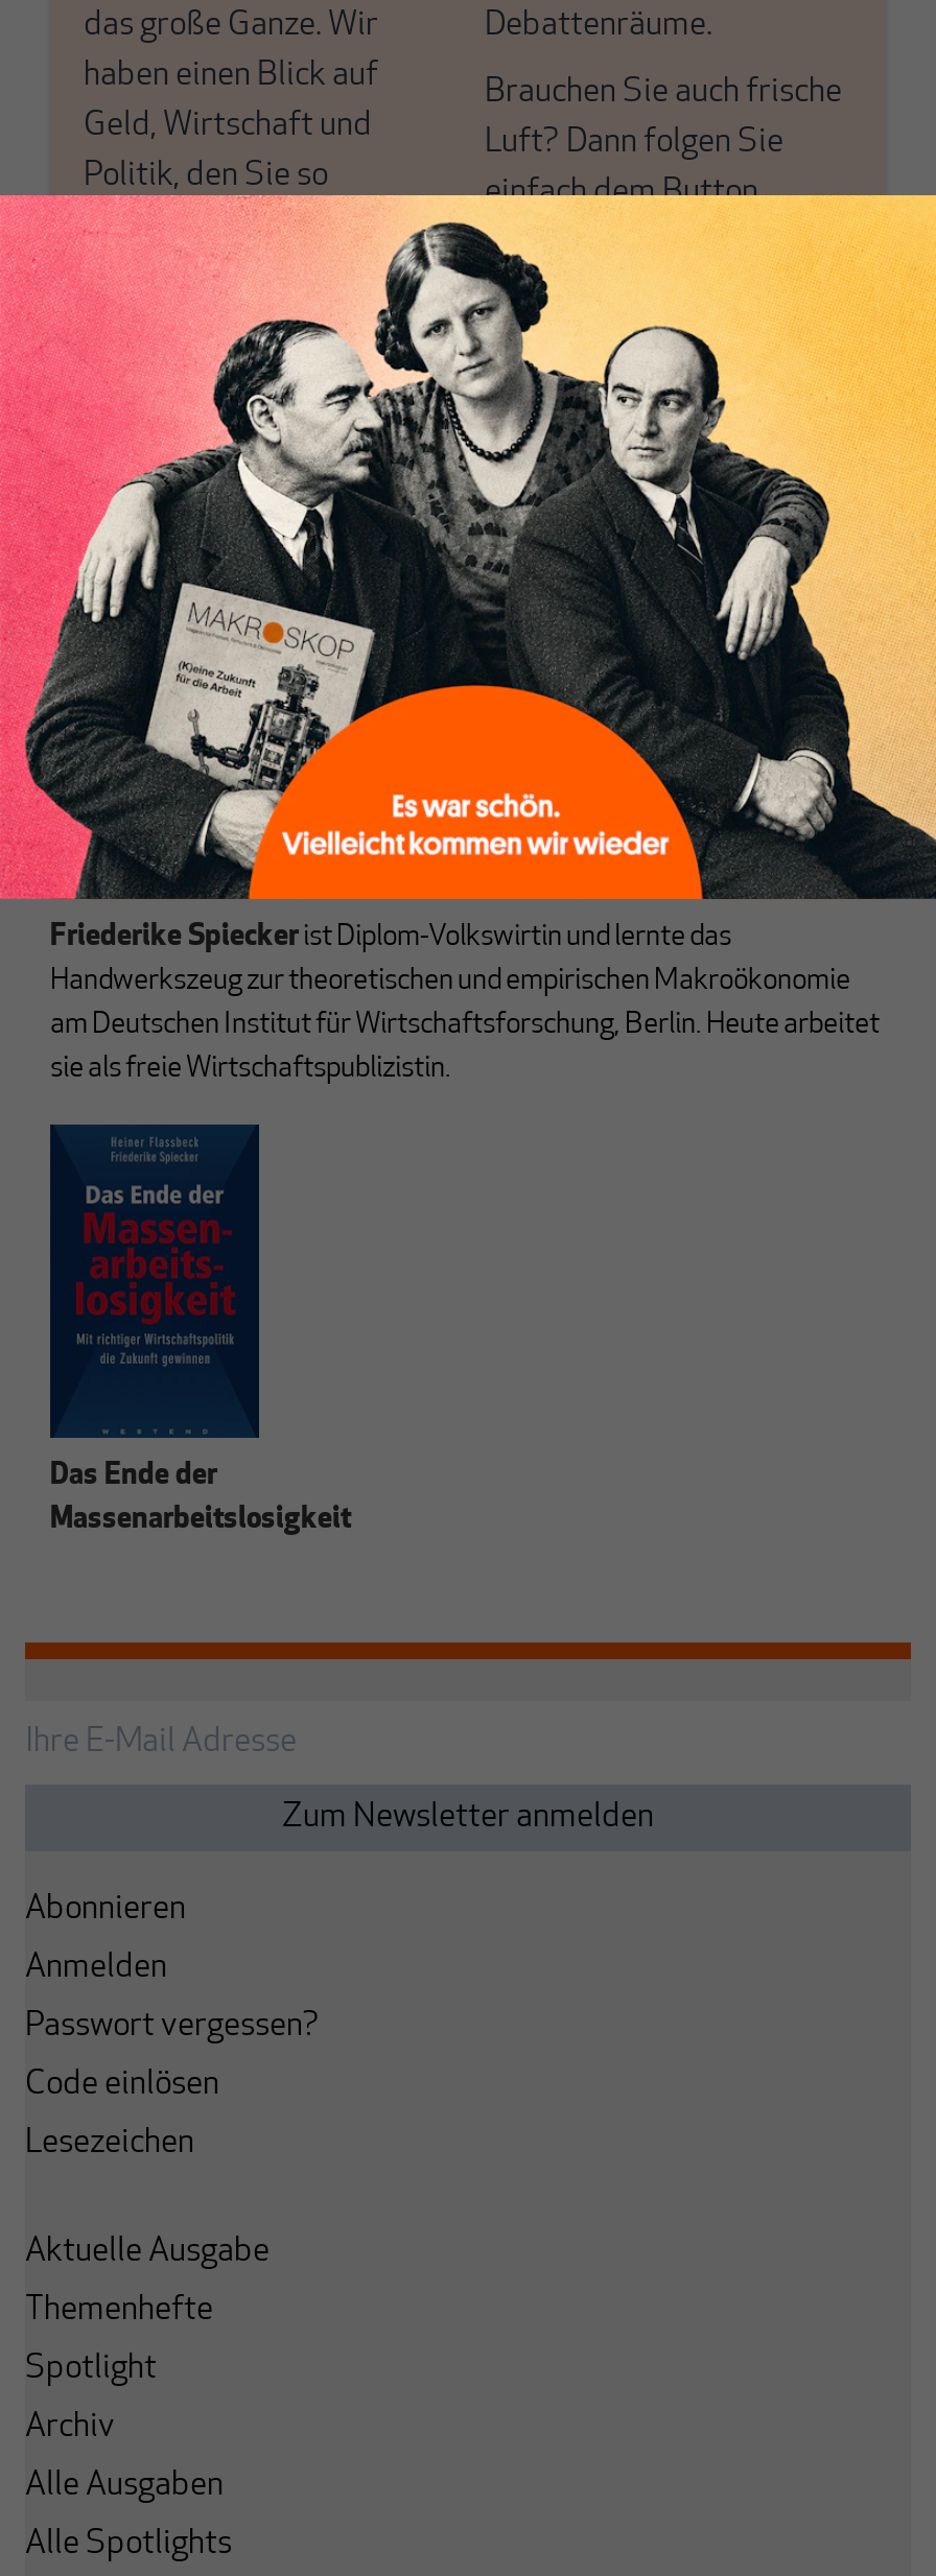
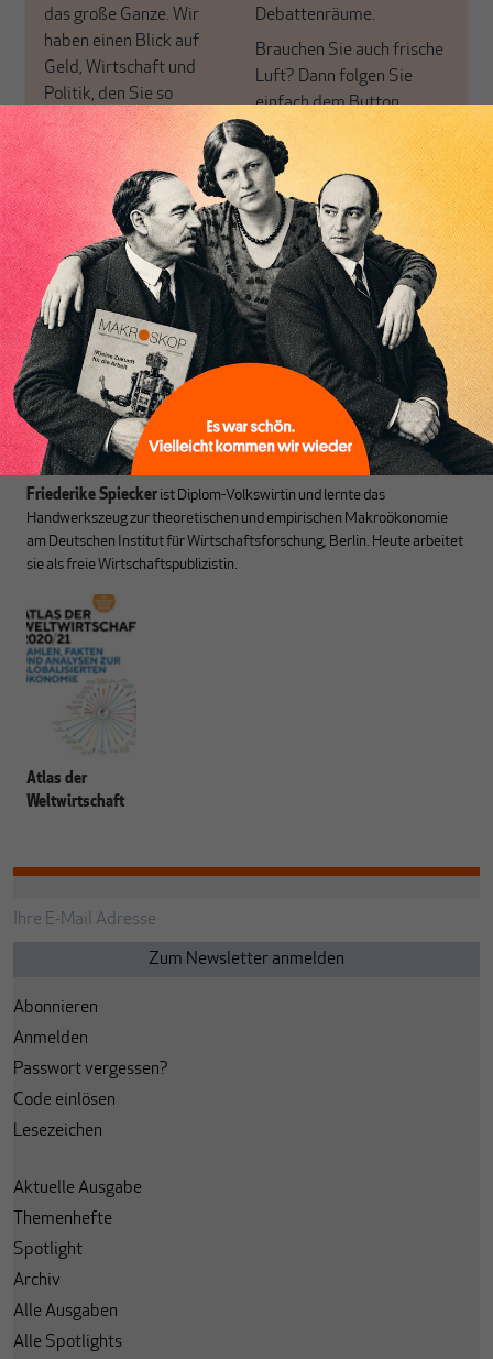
[50,1125,351,1536] [image] | Das Ende der | Massenarbeitslosigkeit -> [26,594,135,811] [image] | Atlas der | Weltwirtschaft

